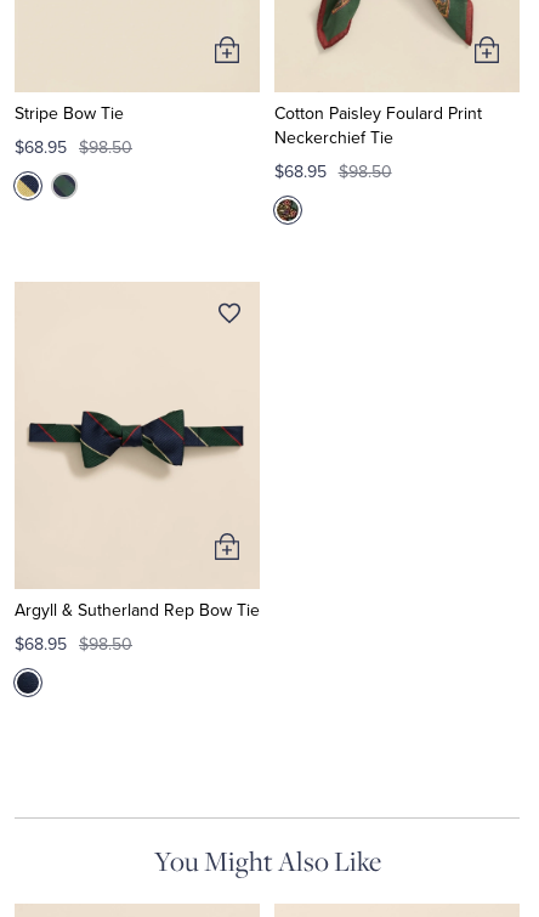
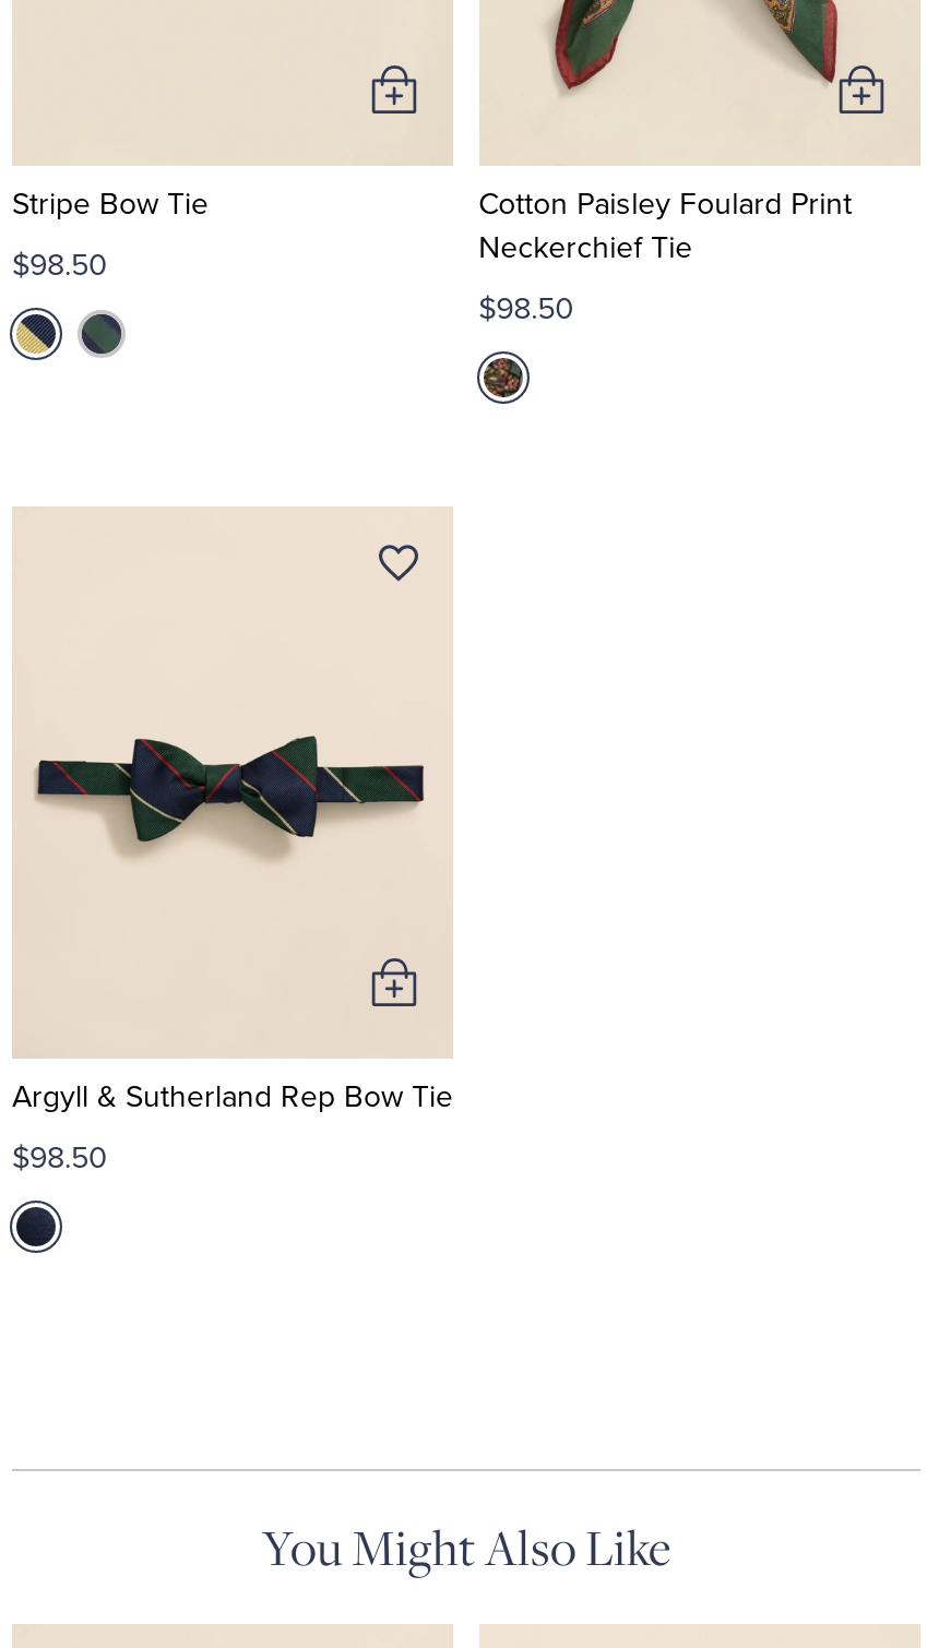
[15,137,132,158] $68.95 $98.50 -> [12,247,108,284] $98.50
[274,162,392,182] $68.95 $98.50 -> [478,290,575,327] $98.50
[15,634,132,655] $68.95 $98.50 -> [12,1139,108,1177] $98.50

